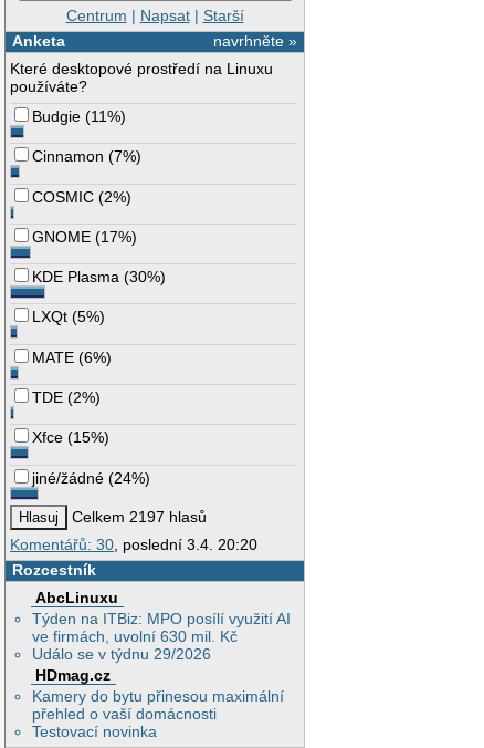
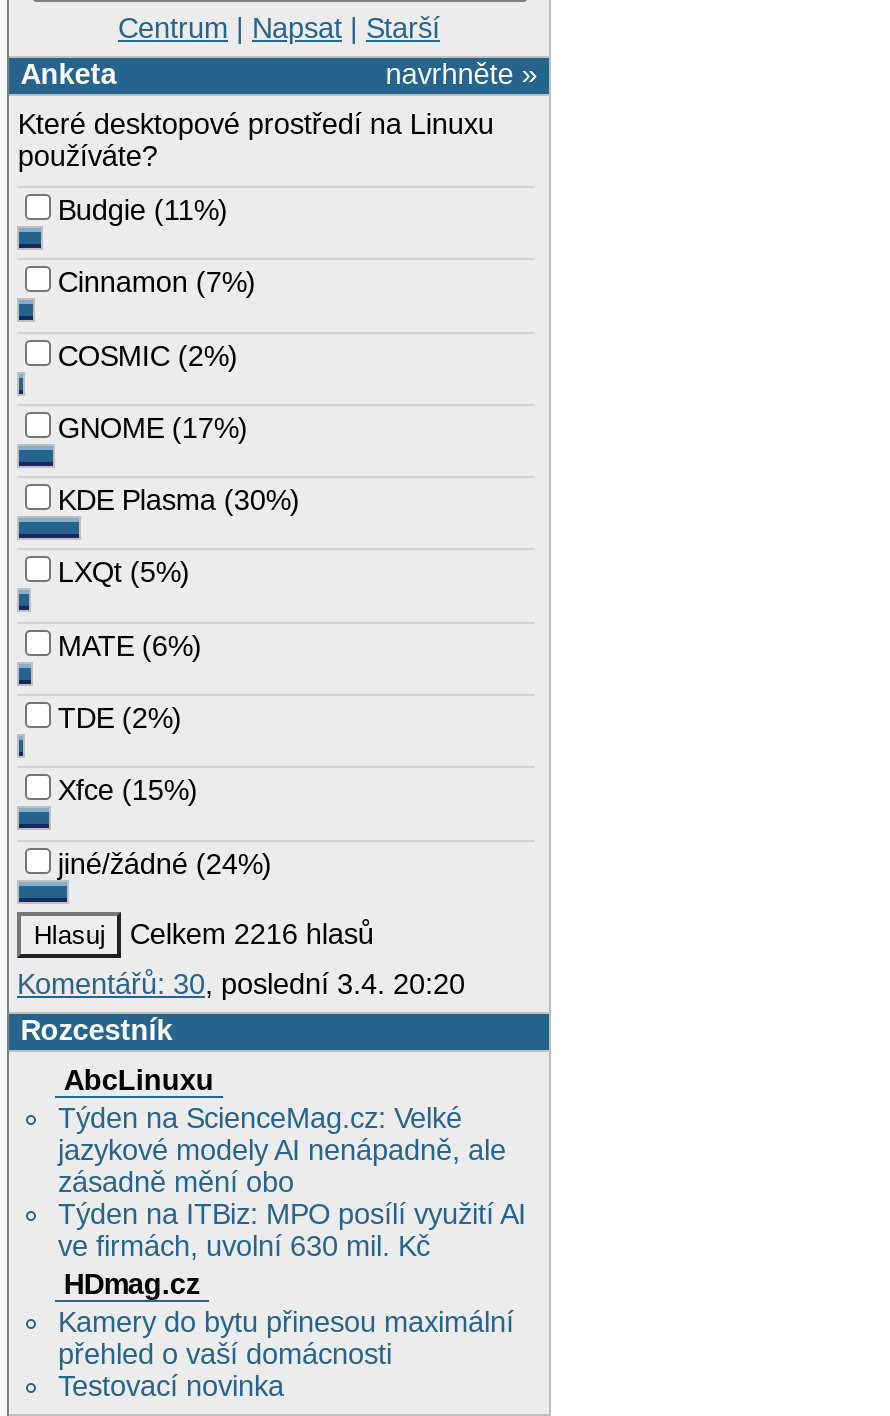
[68,508,207,526] Celkem 2197 hlasů -> [122,918,374,950] Celkem 2216 hlasů
none -> [58,1102,506,1198] Týden na ScienceMag.cz: Velké | jazykové modely AI nenápadně, ale | zásadně mění obo
moved [33,609,291,645] -> [58,1198,526,1262]: Týden na ITBiz: MPO posílí využití AI | ve firmách, uvolní 630 mil. Kč
[33,645,212,663] Událo se v týdnu 29/2026 -> none

